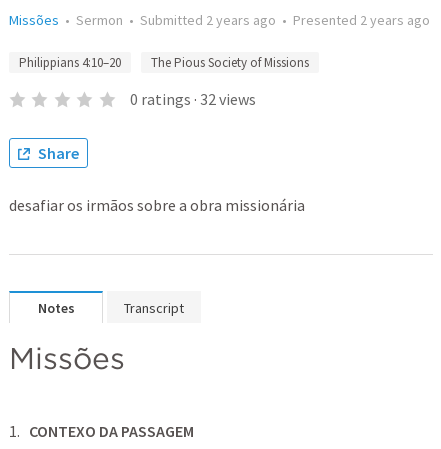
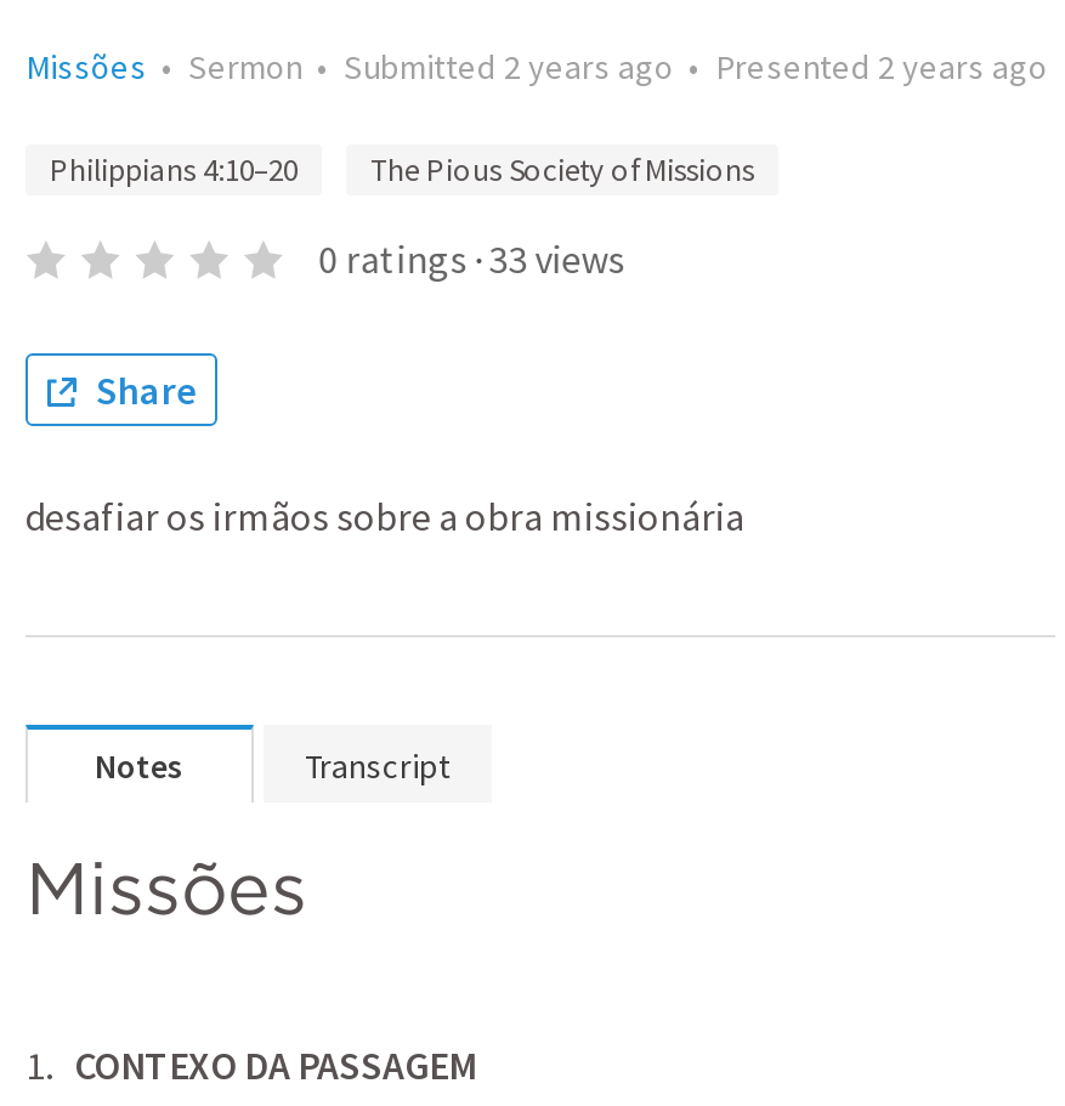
[130,89,256,109] 0 ratings · 32 views -> [319,234,625,283] 0 ratings · 33 views

